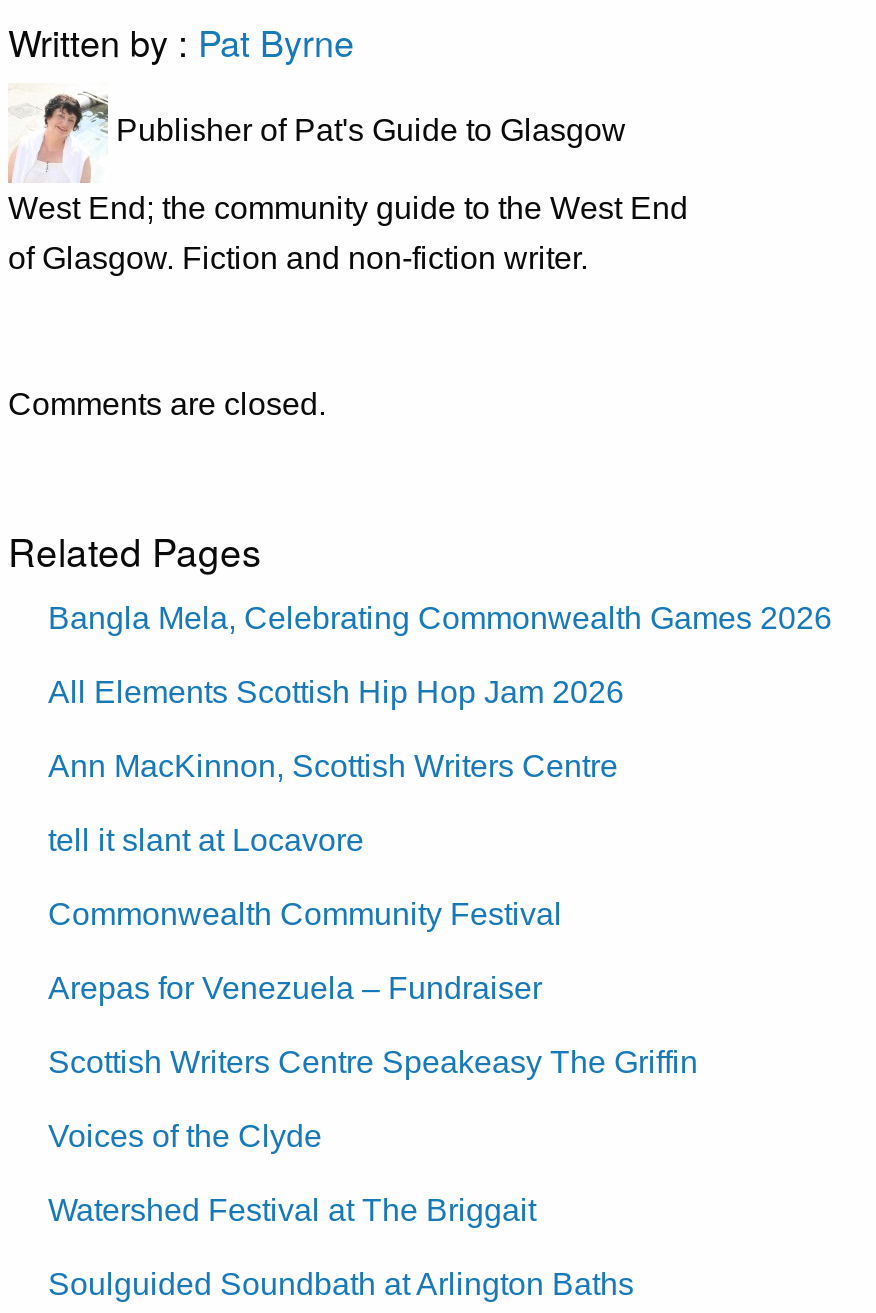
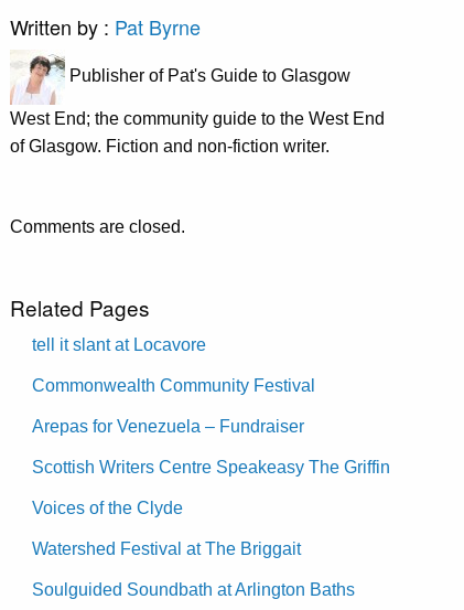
[48,601,832,783] Bangla Mela, Celebrating Commonwealth Games 2026 | All Elements Scottish Hip Hop Jam 2026 | Ann MacKinnon, Scottish Writers Centre -> none

